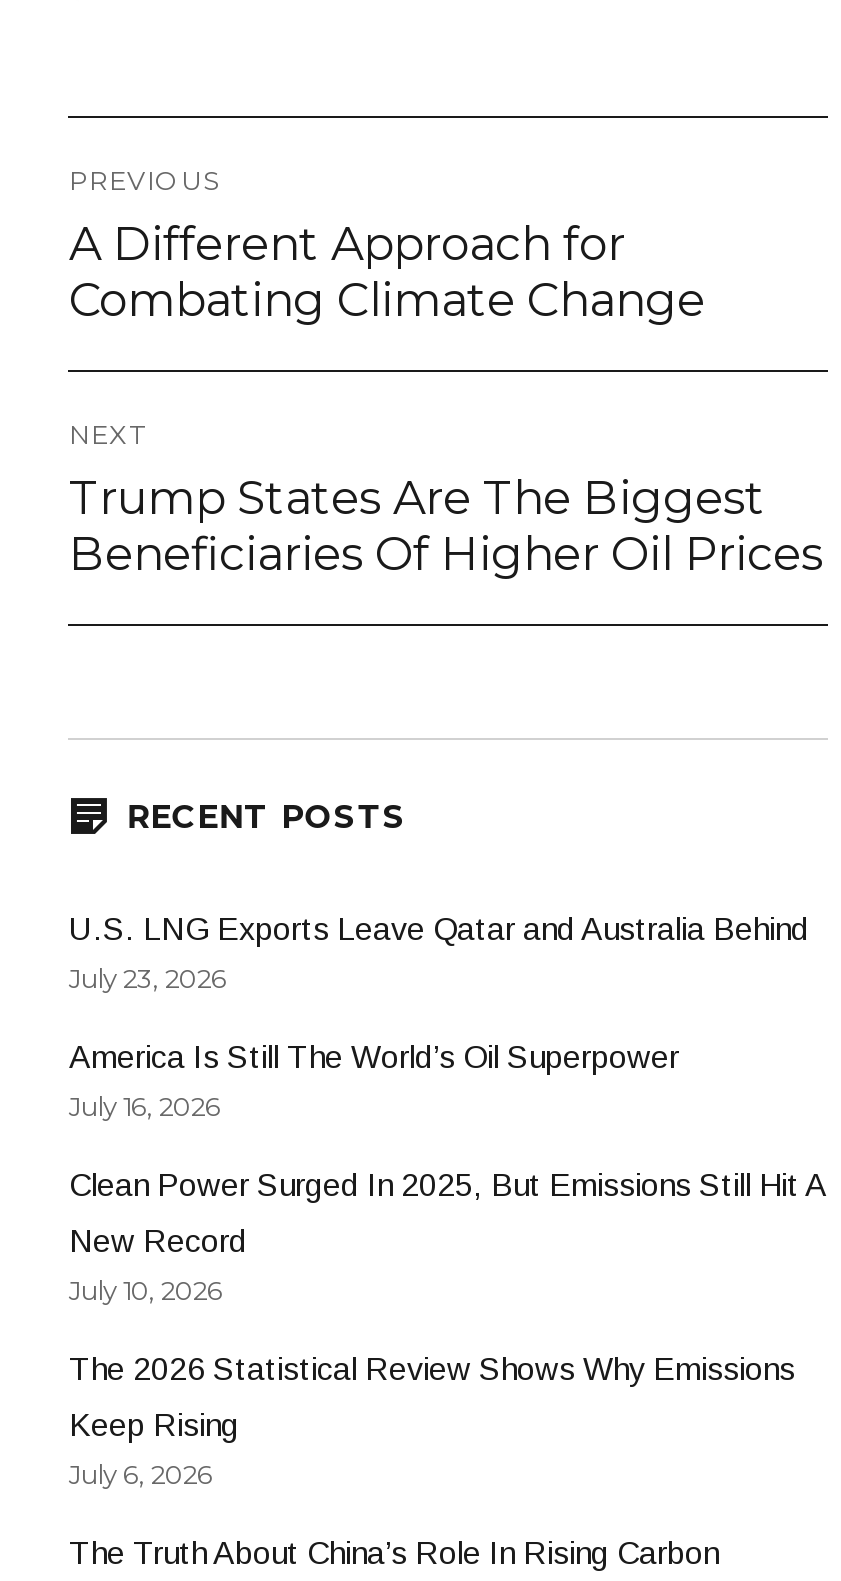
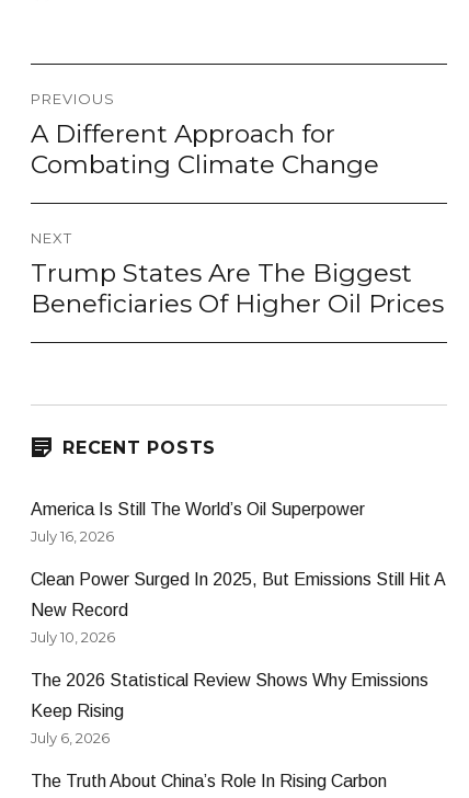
[69,912,809,994] U.S. LNG Exports Leave Qatar and Australia Behind | July 23, 2026 -> none

